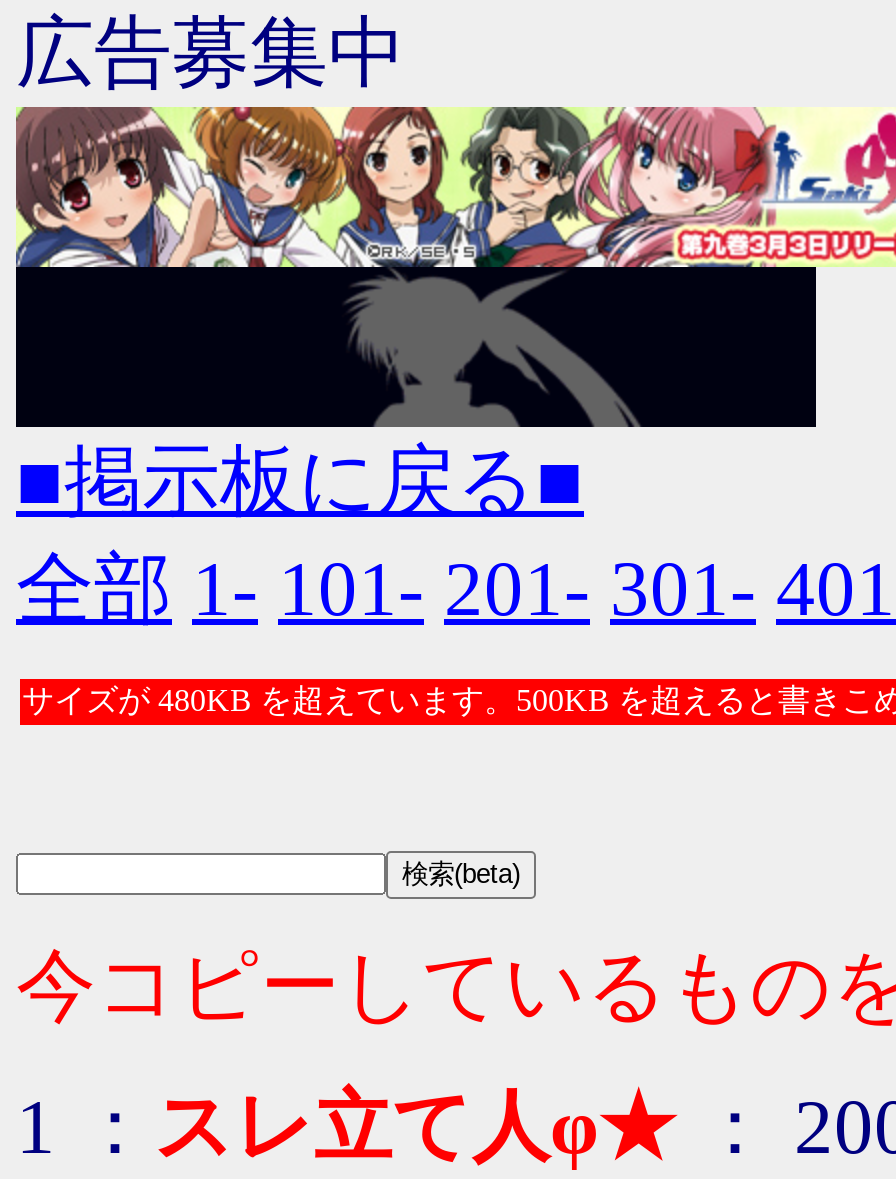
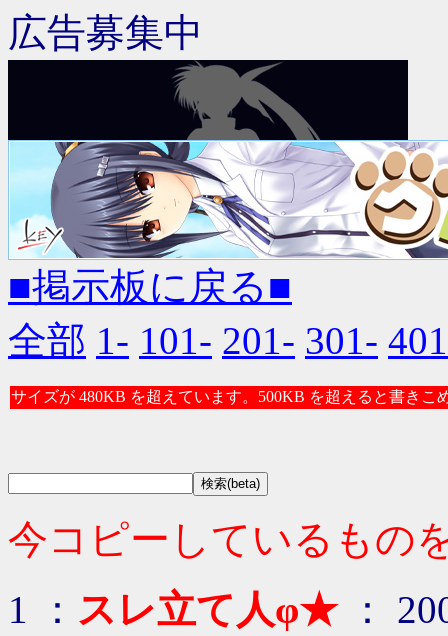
[14,105,890,429] [image] -> [7,59,445,260] [image]

